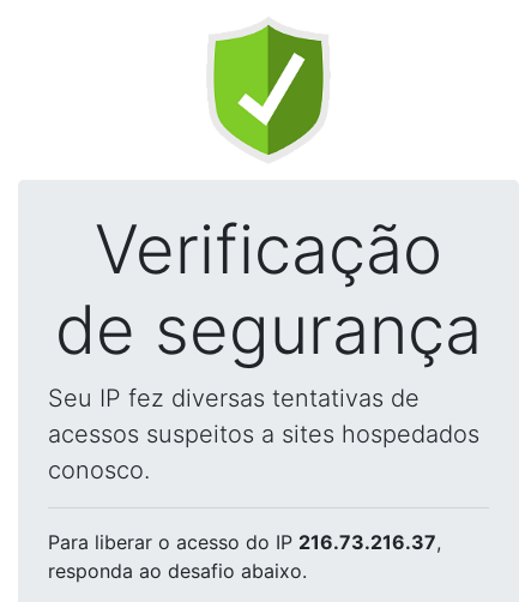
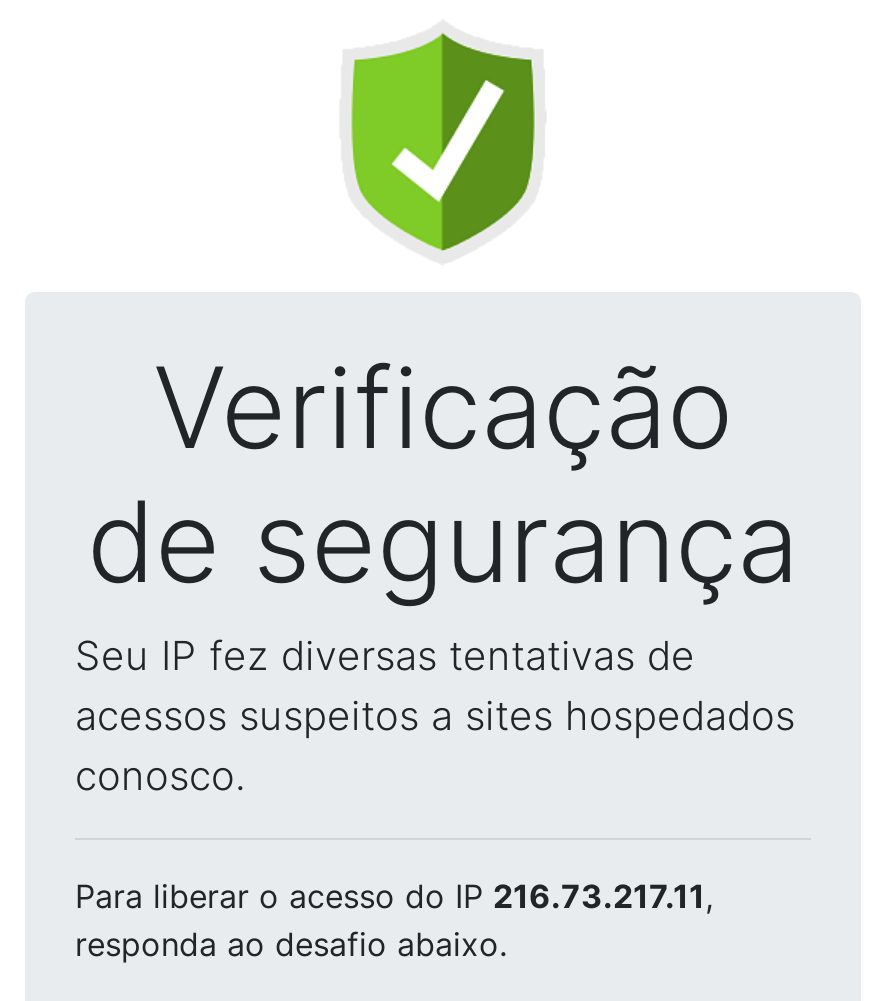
[48,530,441,554] Para liberar o acesso do IP 216.73.216.37, -> [75,876,713,916] Para liberar o acesso do IP 216.73.217.11,

